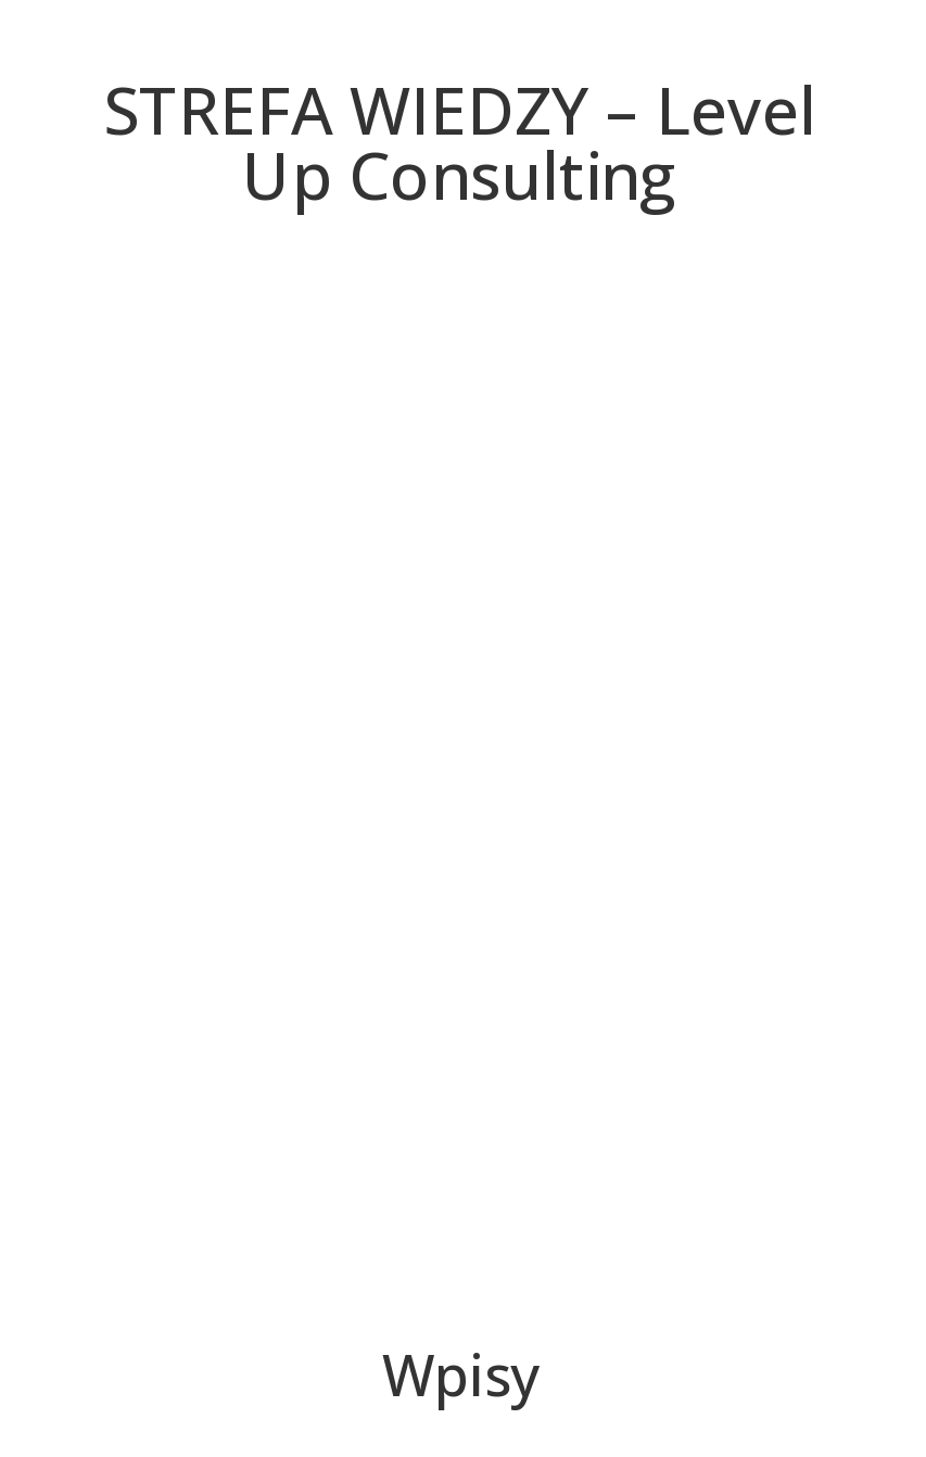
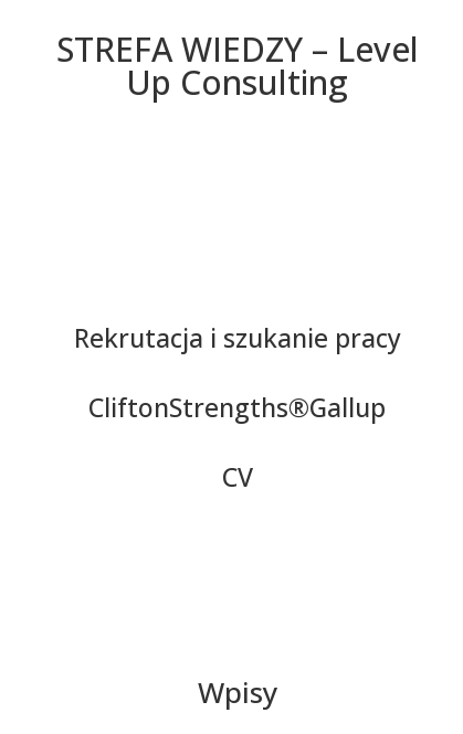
none -> [74,320,401,494] Rekrutacja i szukanie pracy | CliftonStrengths®Gallup | CV

